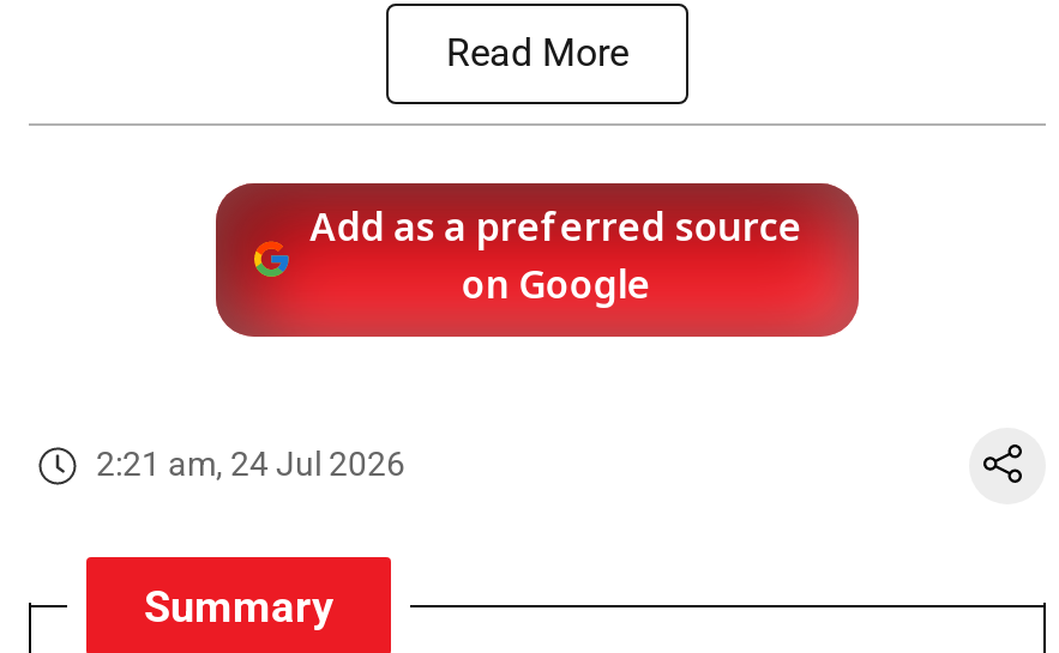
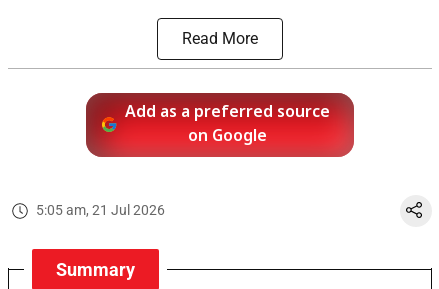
[96,445,405,484] 2:21 am, 24 Jul 2026 -> [36,202,165,218] 5:05 am, 21 Jul 2026

